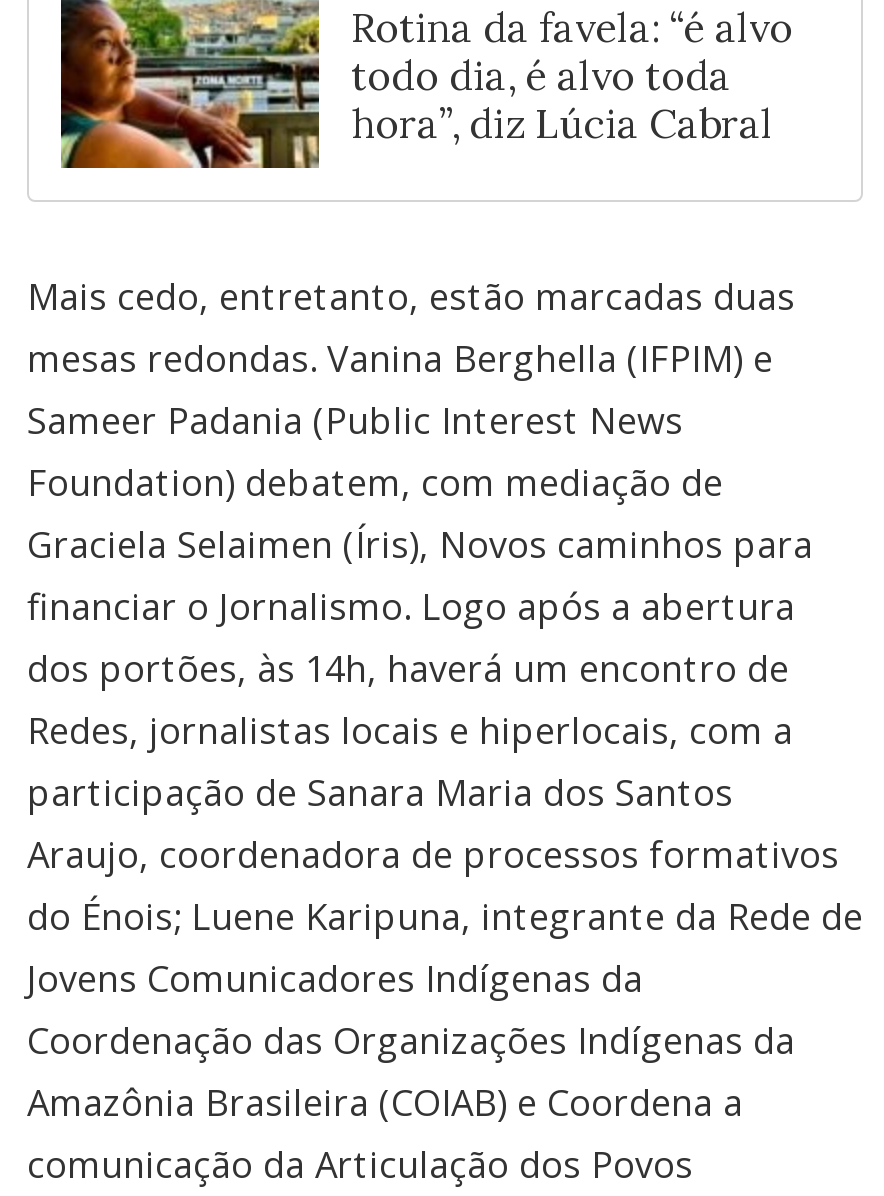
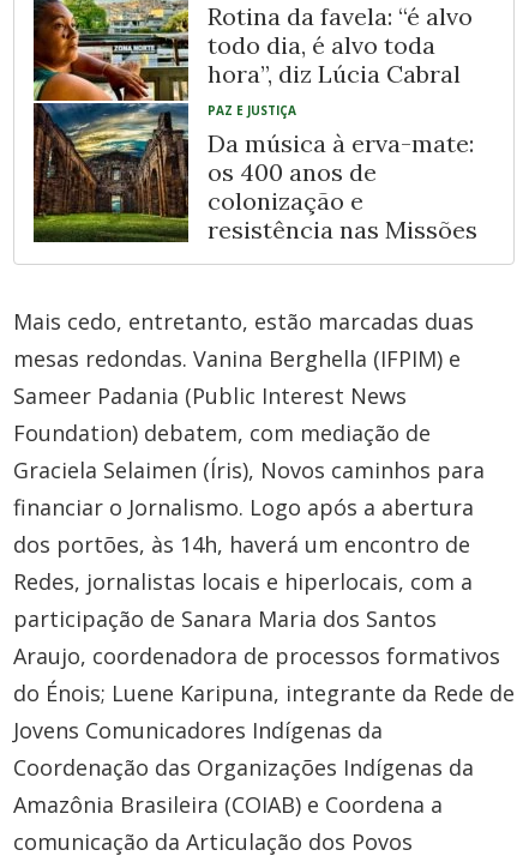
none -> [32,102,477,244] [image] | PAZ E JUSTIÇA | Da música à erva-mate: | os 400 anos de | colonização e | resistência nas Missões

